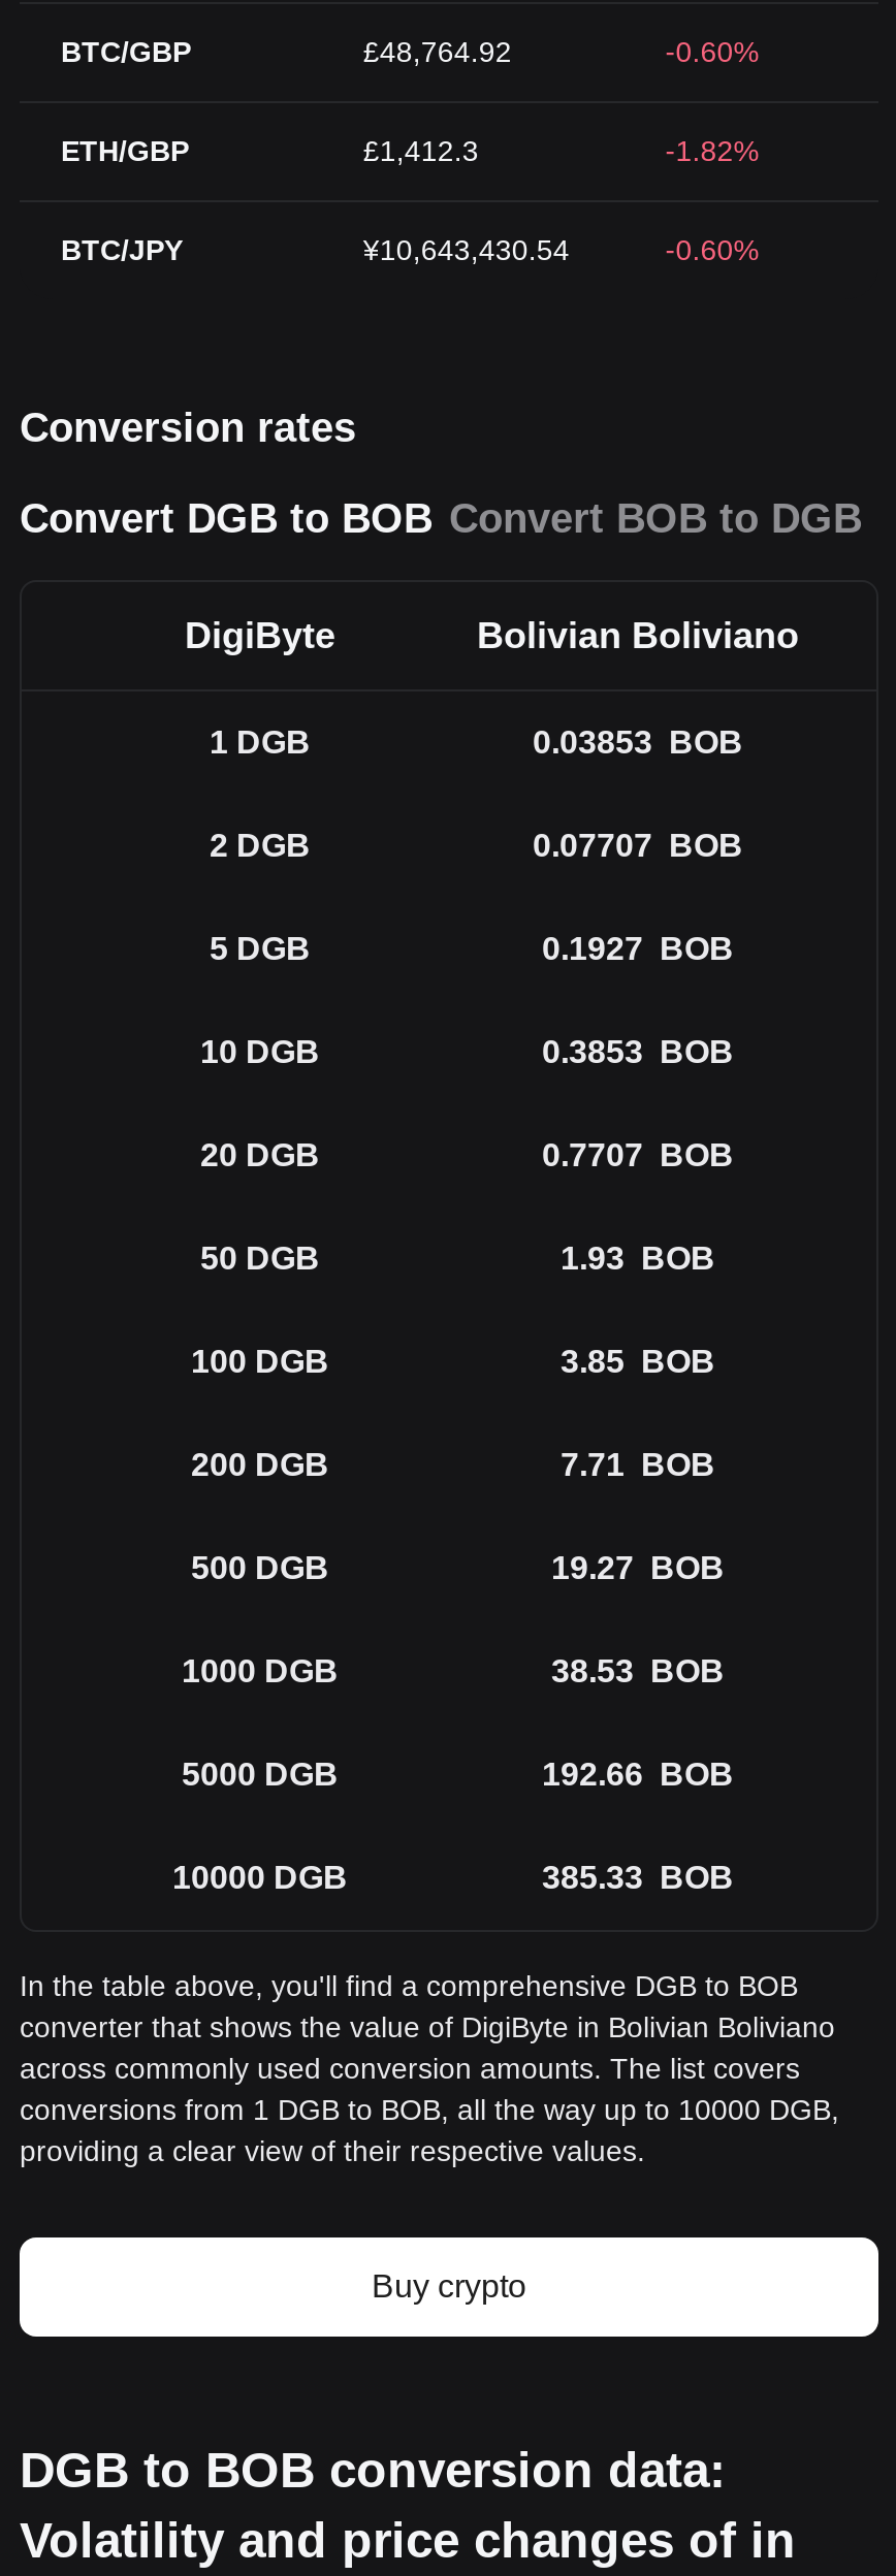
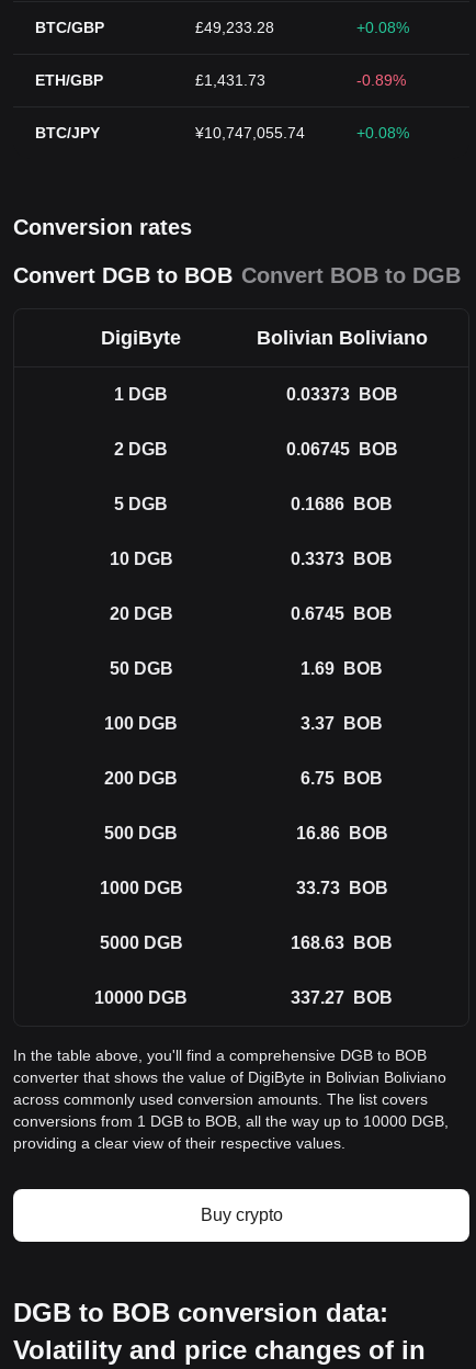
[363,35,512,68] £48,764.92 -> [196,19,275,36] £49,233.28
[665,35,758,68] -0.60% -> [356,19,409,36] +0.08%
[363,134,479,167] £1,412.3 -> [196,71,266,89] £1,431.73
[665,134,758,167] -1.82% -> [356,71,406,89] -0.89%
[363,233,570,266] ¥10,643,430.54 -> [196,124,305,142] ¥10,747,055.74
[665,233,758,266] -0.60% -> [356,124,409,142] +0.08%
[533,725,743,760] 0.03853 BOB -> [286,385,398,404] 0.03373 BOB
[533,828,743,863] 0.07707 BOB -> [286,440,398,459] 0.06745 BOB
[542,931,734,966] 0.1927 BOB -> [291,495,393,513] 0.1686 BOB
[542,1034,734,1069] 0.3853 BOB -> [291,550,393,568] 0.3373 BOB
[542,1137,734,1172] 0.7707 BOB -> [291,604,393,623] 0.6745 BOB
[561,1241,715,1276] 1.93 BOB -> [301,659,383,678] 1.69 BOB
[561,1344,715,1379] 3.85 BOB -> [301,714,383,733] 3.37 BOB
[561,1447,715,1482] 7.71 BOB -> [301,769,383,788] 6.75 BOB
[551,1550,725,1585] 19.27 BOB -> [296,824,388,842] 16.86 BOB
[551,1653,725,1688] 38.53 BOB -> [296,879,388,897] 33.73 BOB
[542,1757,734,1792] 192.66 BOB -> [291,934,393,952] 168.63 BOB
[542,1860,734,1895] 385.33 BOB -> [291,988,393,1007] 337.27 BOB

